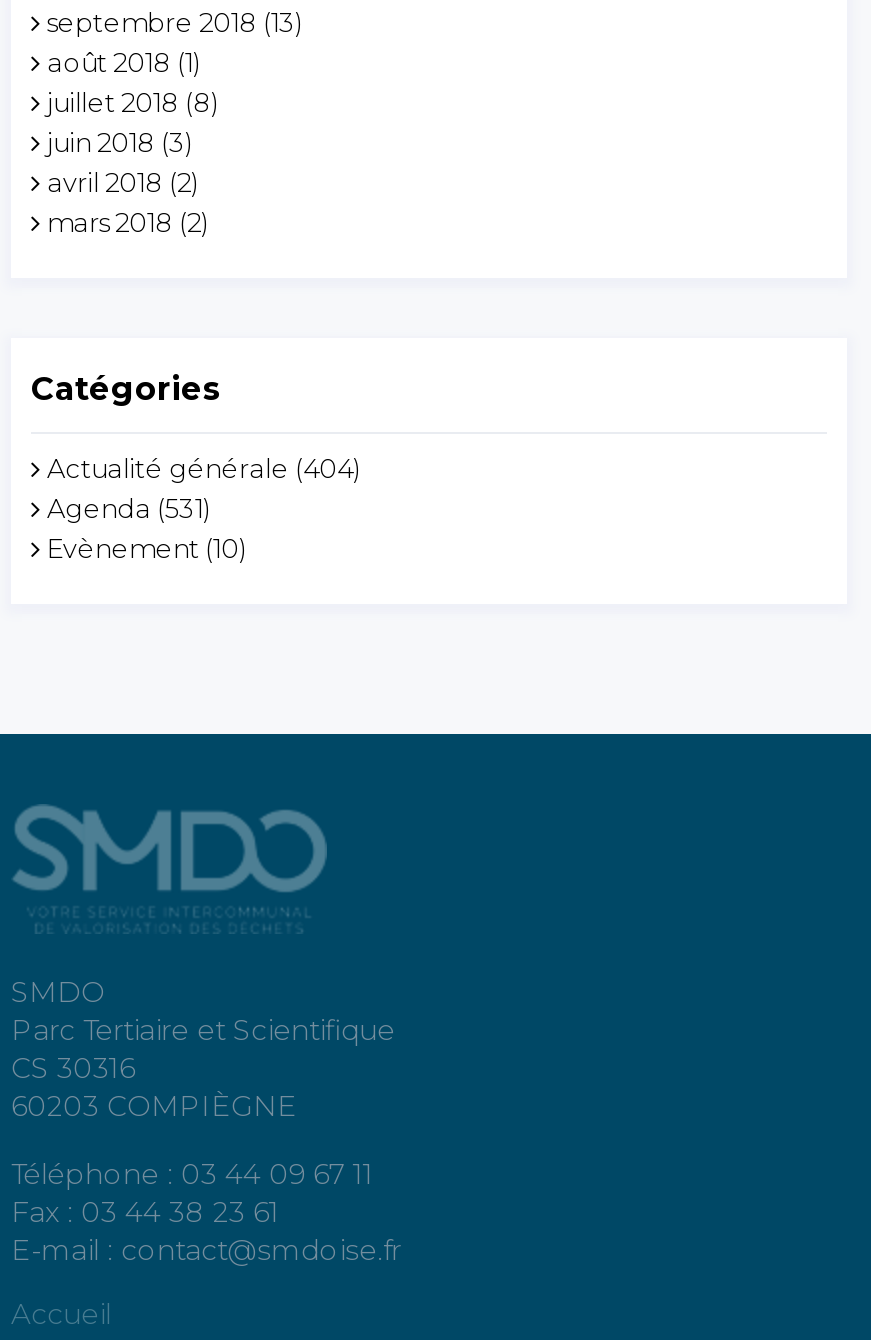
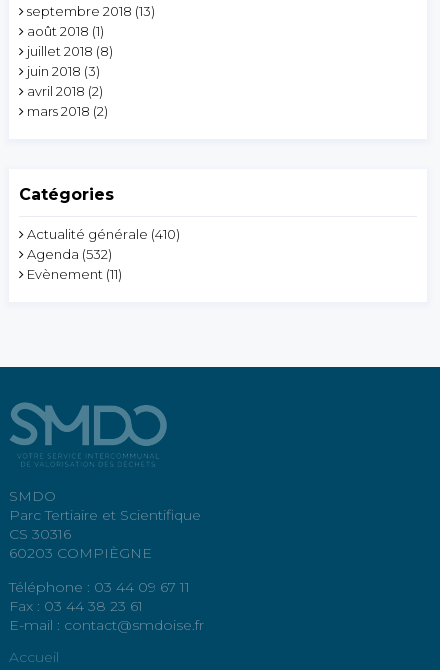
[47,451,361,483] Actualité générale (404) -> [27,226,180,242] Actualité générale (410)
[47,491,211,523] Agenda (531) -> [27,246,112,262] Agenda (532)
[47,531,247,563] Evènement (10) -> [27,266,122,282] Evènement (11)

